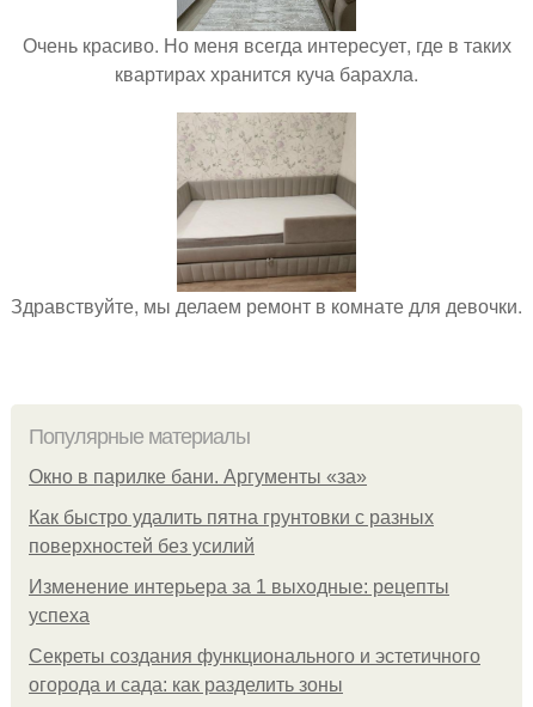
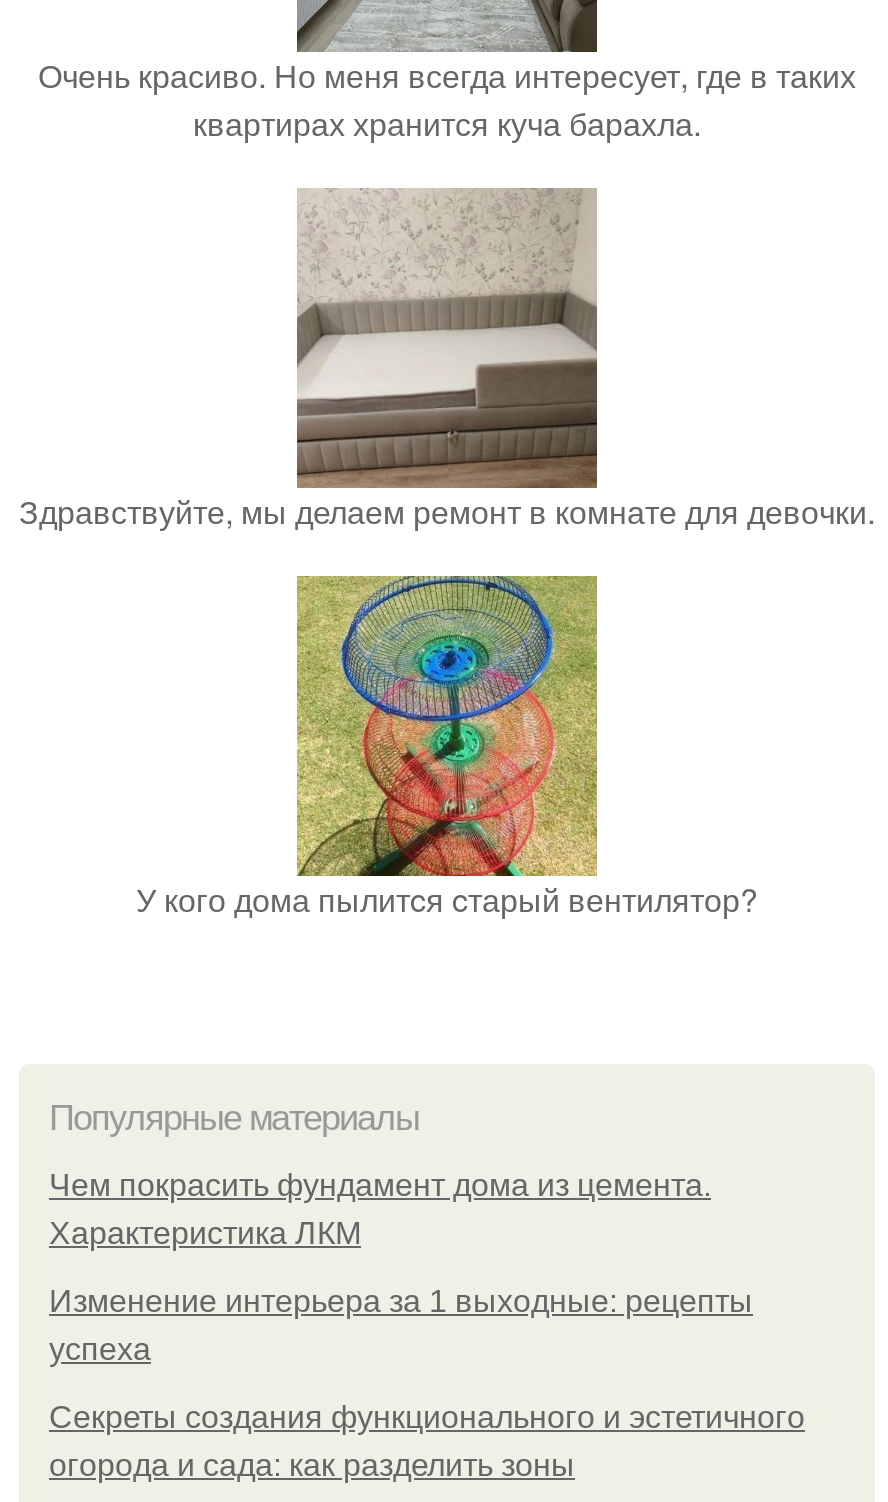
none -> [136,875,758,921] У кого дома пылитcя cтарый вентилятор?
none -> [297,576,599,764] [image]
moved [29,424,250,448] -> [49,1097,419,1137]: Популярные материалы
[29,466,434,556] Окно в парилке бани. Аргументы «за» | Как быстро удалить пятна грунтовки с разных | поверхностей без усилий -> [49,1167,711,1249] Чем покрасить фундамент дома из цемента. | Характеристика ЛКМ

